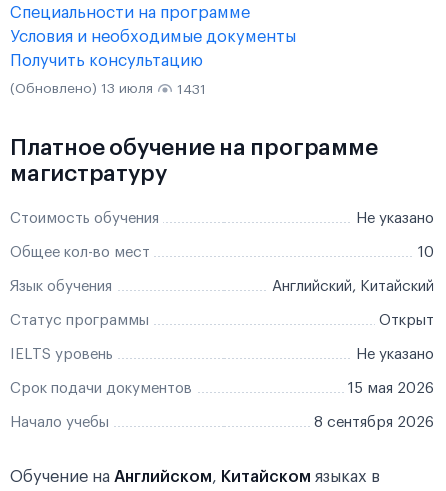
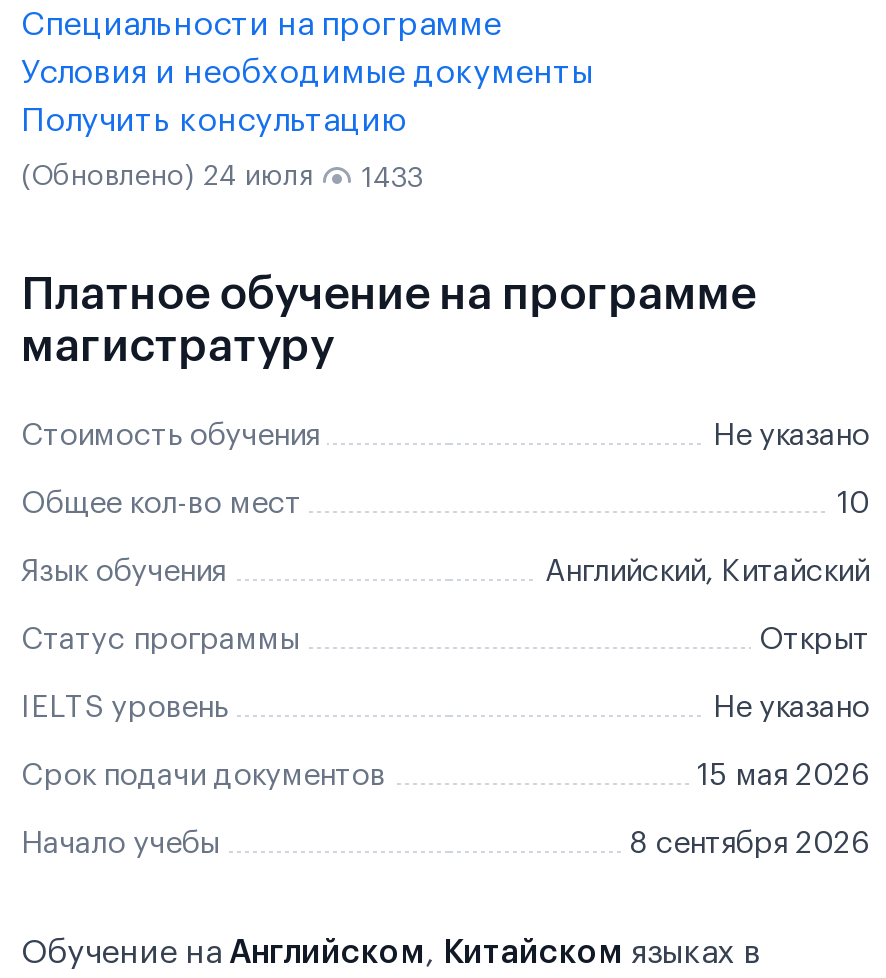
[10,82,153,96] (Обновлено) 13 июля -> [21,163,313,191] (Обновлено) 24 июля
[177,83,206,97] 1431 -> [361,165,423,193] 1433

